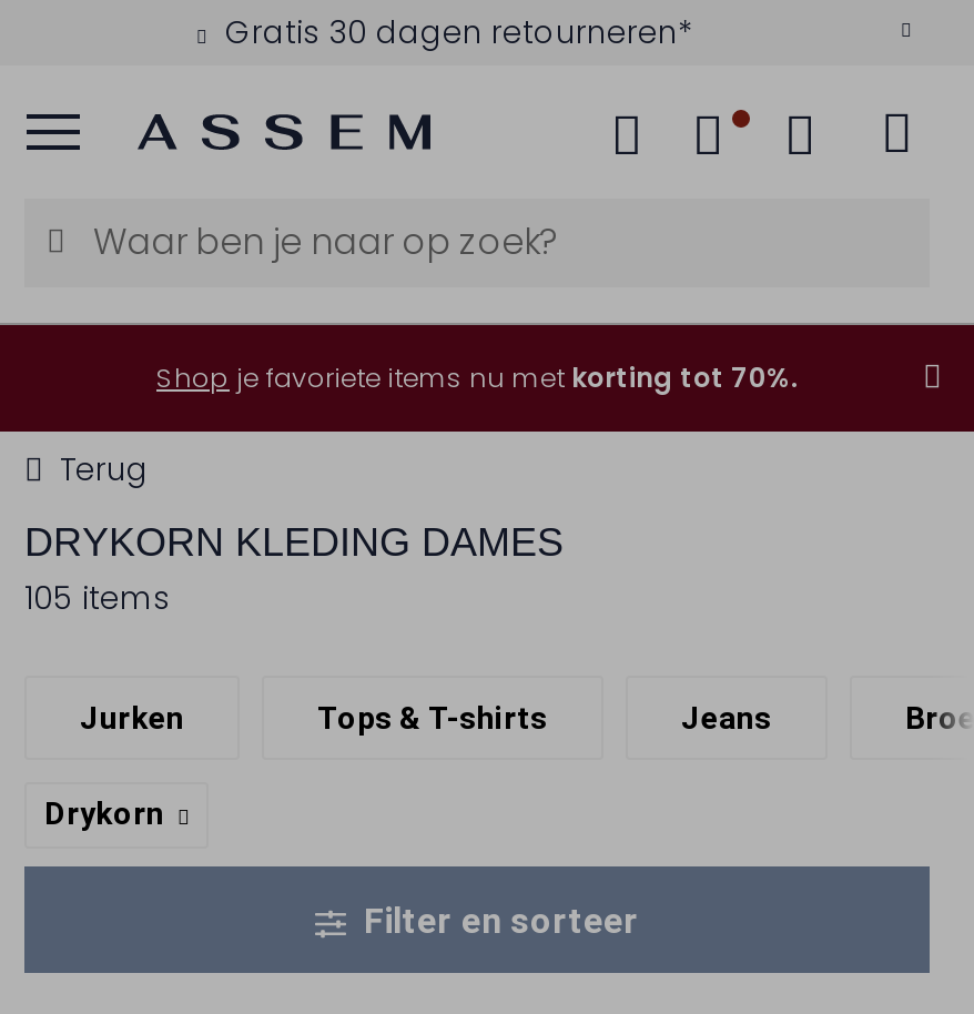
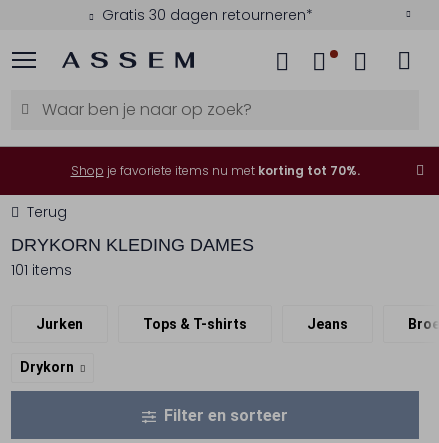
[24,576,171,620] 105 items -> [11,260,72,280] 101 items

